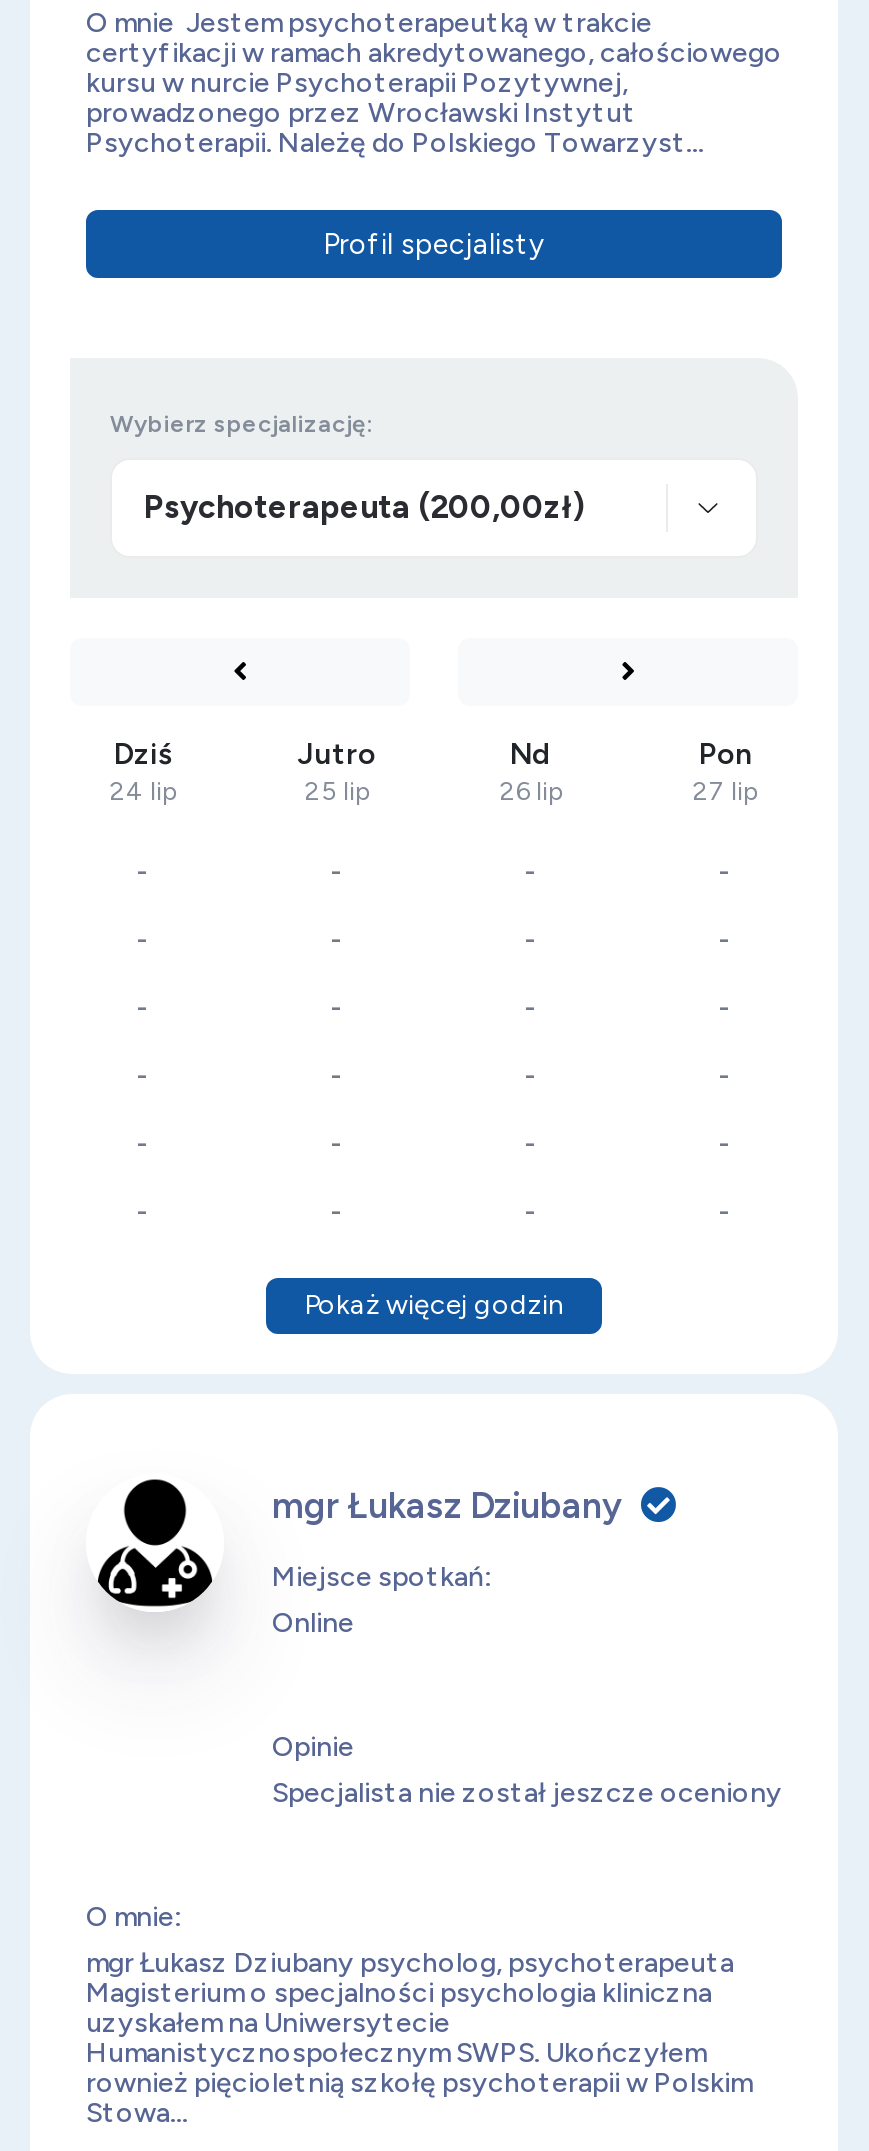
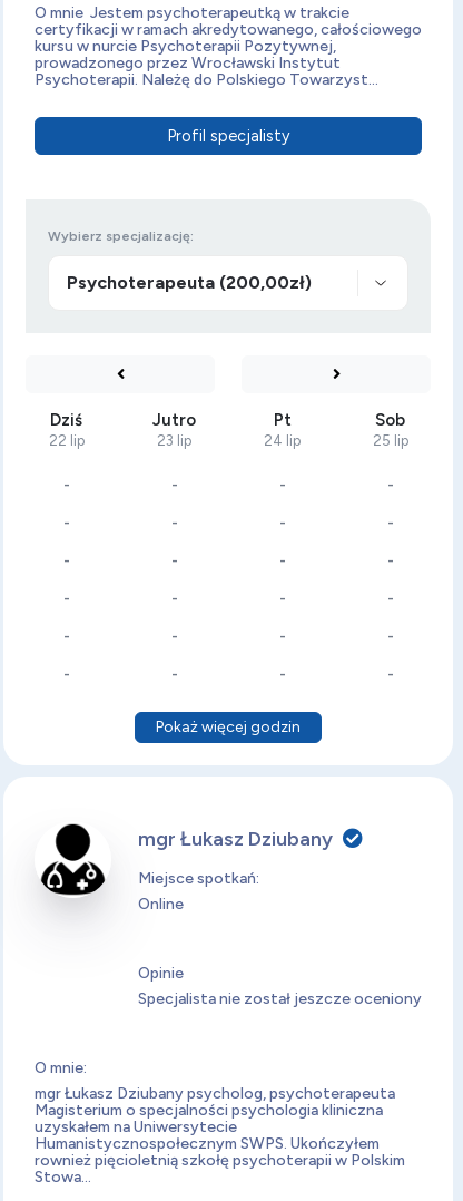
[500,737,562,807] Nd | 26 lip -> [264,410,301,449] Pt | 24 lip
[693,737,757,807] Pon | 27 lip -> [372,410,408,449] Sob | 25 lip
[110,777,176,807] 24 lip -> [48,433,84,449] 22 lip
[305,777,369,807] 25 lip -> [157,433,191,449] 23 lip

